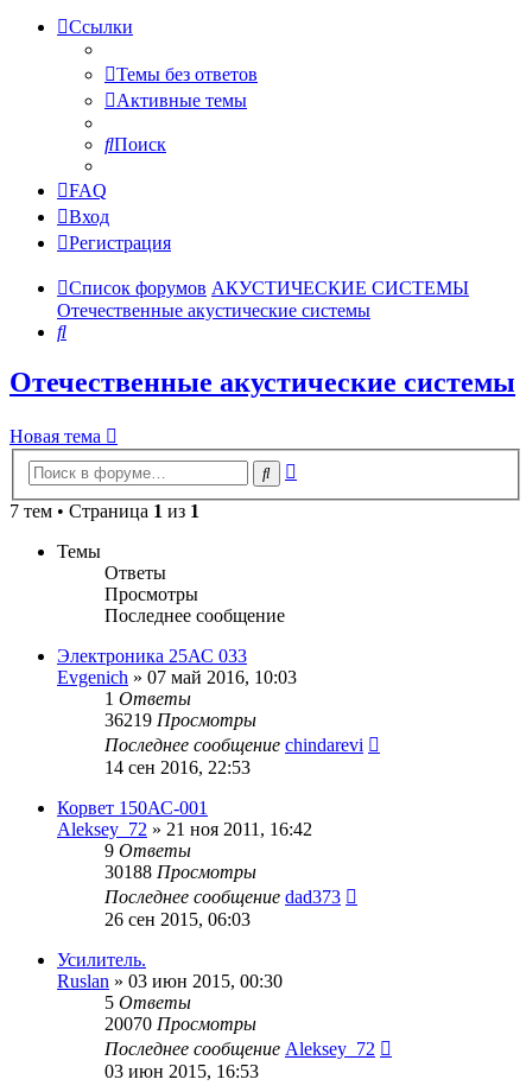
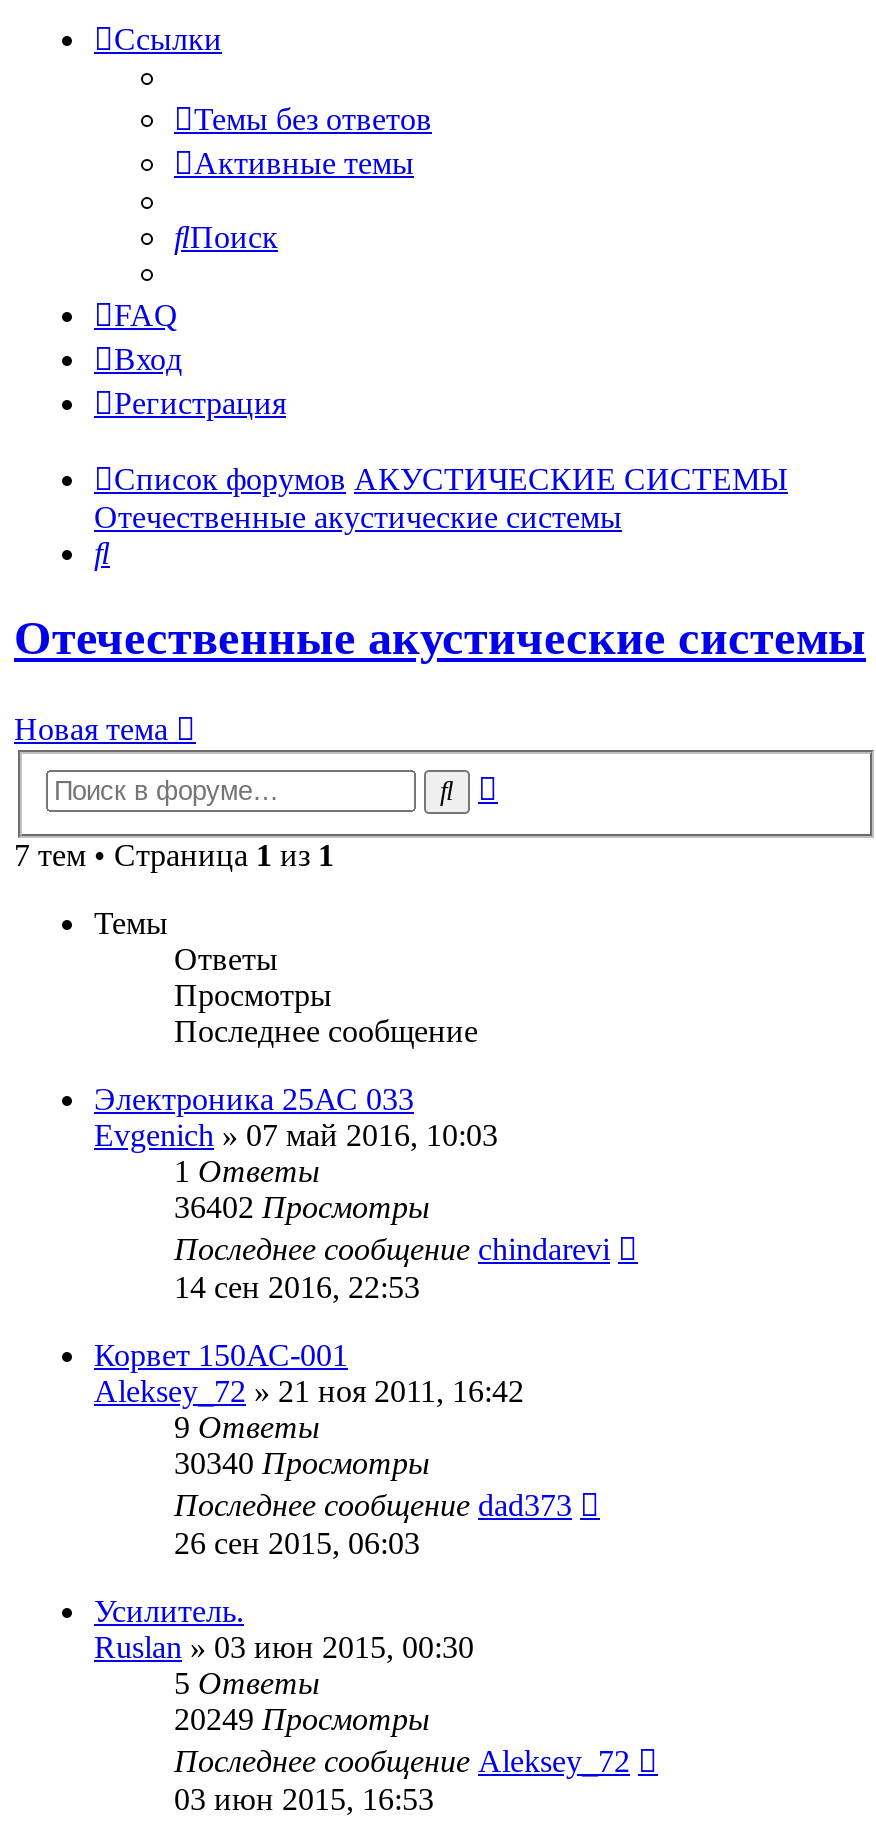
[104,710,256,730] 36219 Просмотры -> [174,1190,430,1224] 36402 Просмотры
[104,862,256,882] 30188 Просмотры -> [174,1446,430,1480] 30340 Просмотры
[104,1014,256,1034] 20070 Просмотры -> [174,1702,430,1736] 20249 Просмотры

